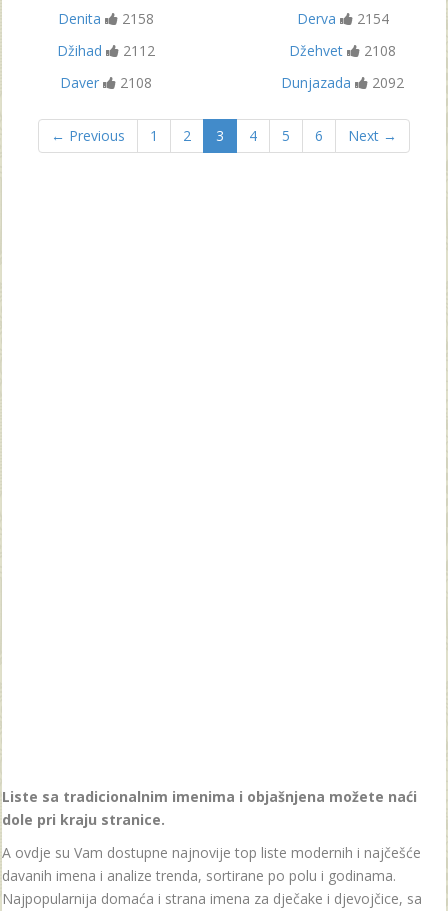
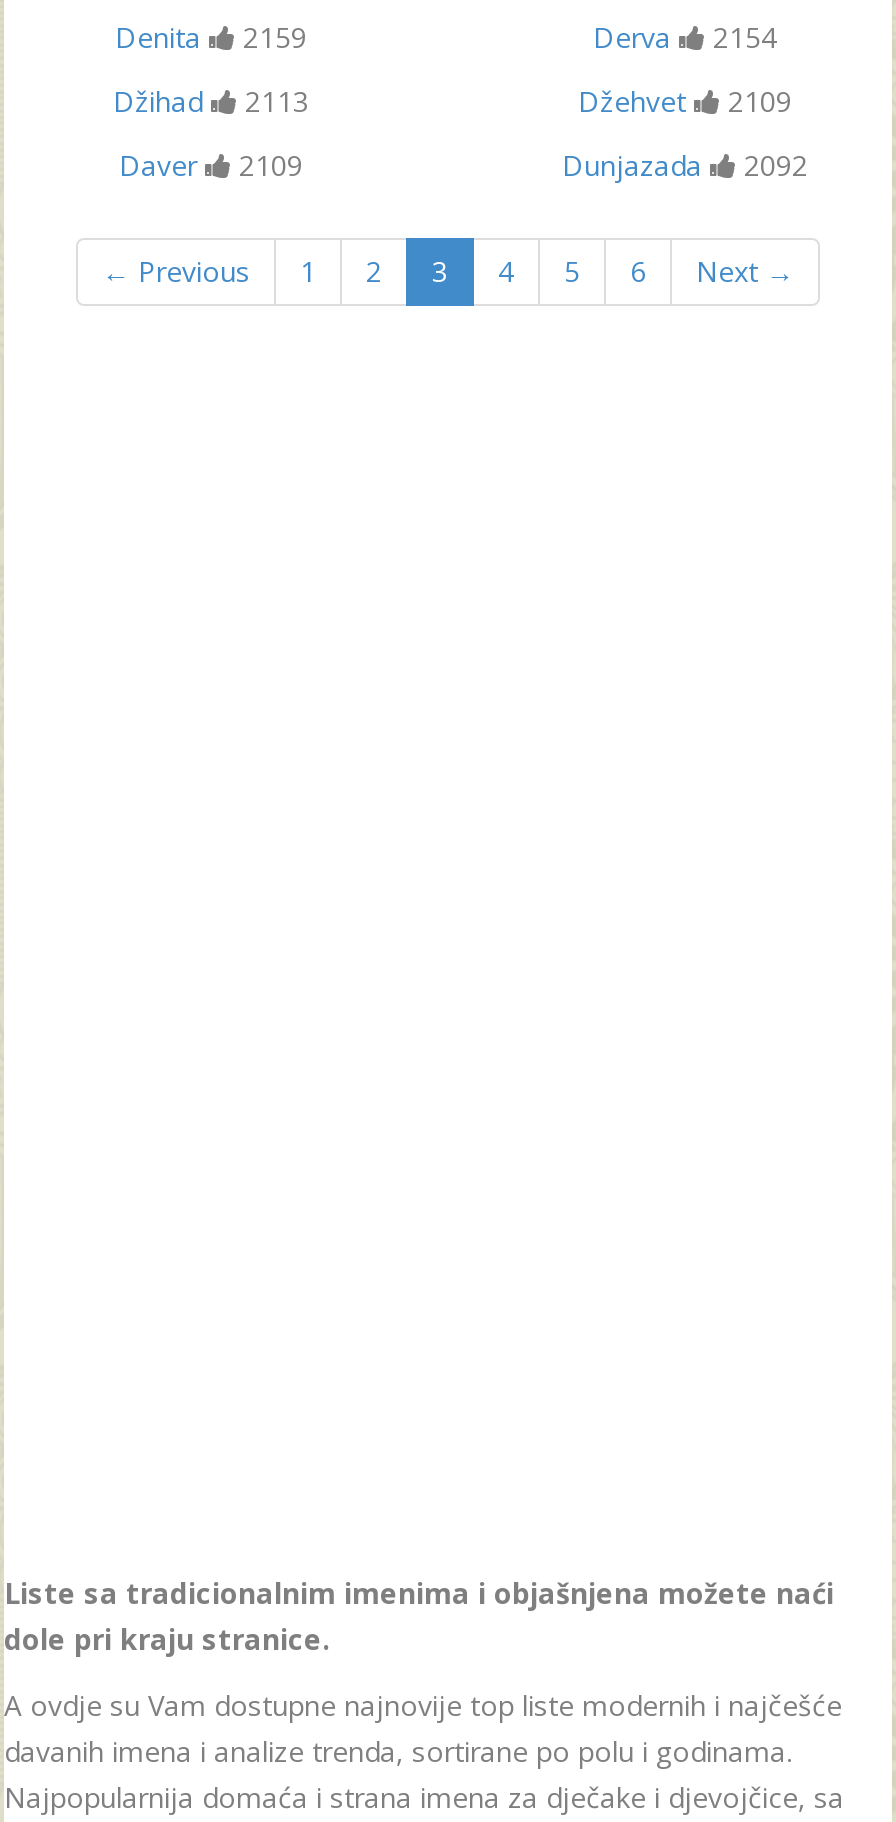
[57,9,153,28] Denita 2158 -> [115,19,307,57] Denita 2159
[56,41,154,60] Džihad 2112 -> [113,83,309,121] Džihad 2113
[289,41,396,60] Džehvet 2108 -> [578,83,792,121] Džehvet 2109
[59,73,151,92] Daver 2108 -> [119,147,303,185] Daver 2109

